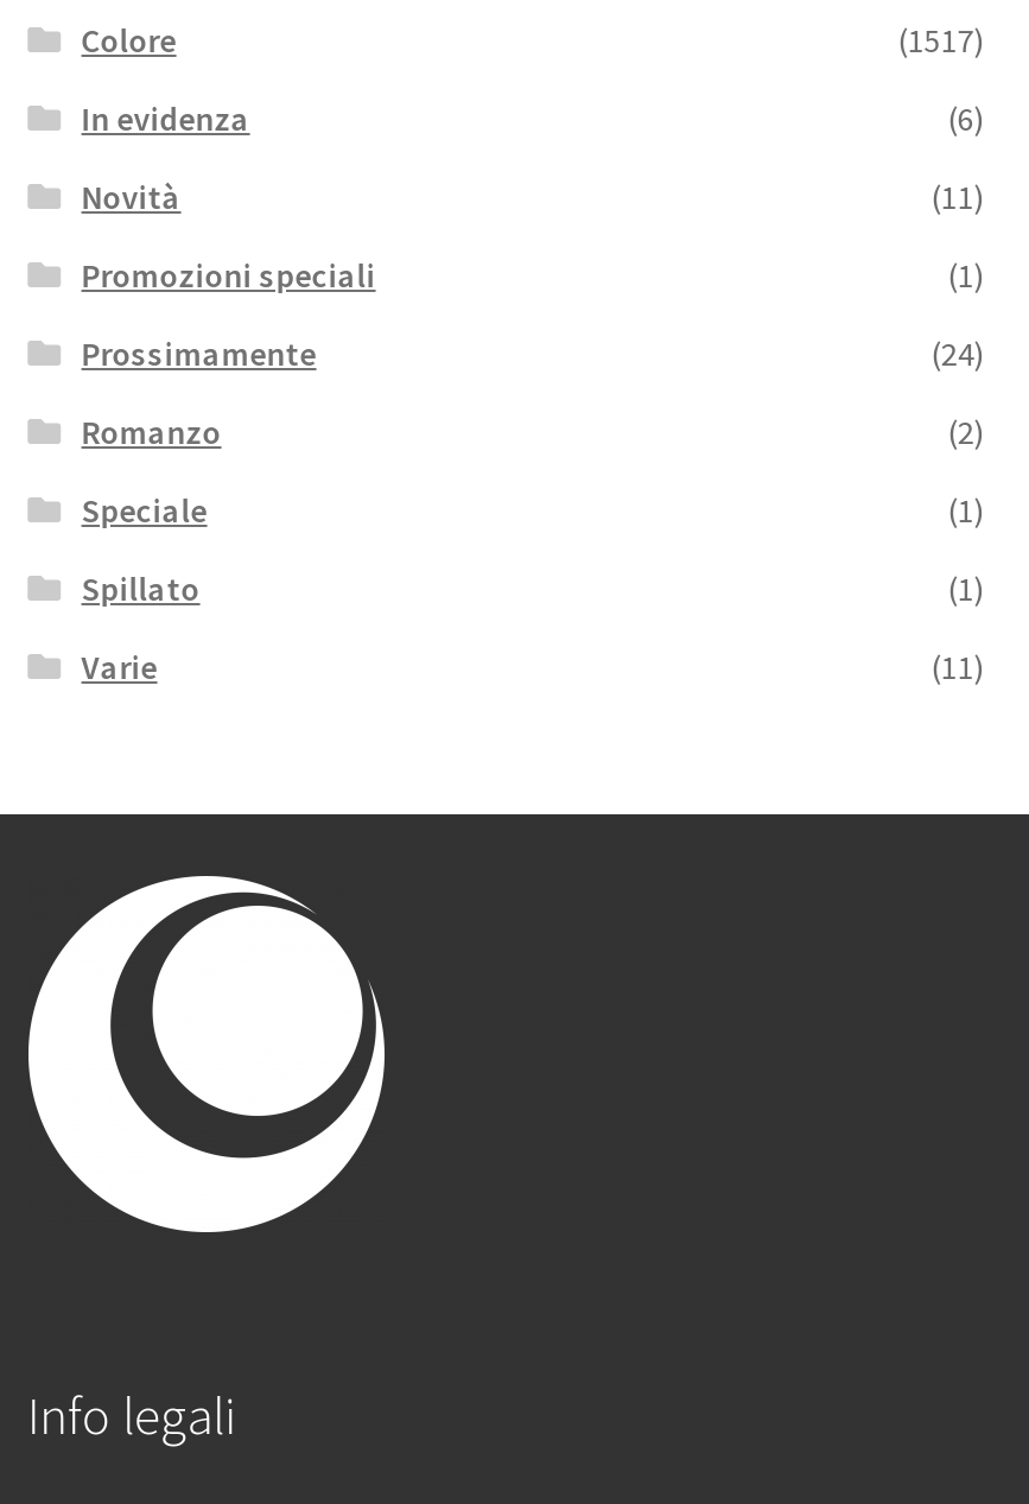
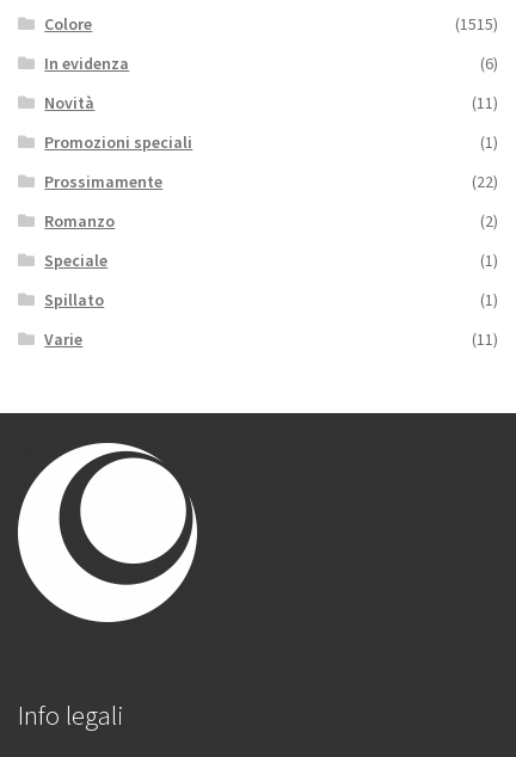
[898,18,984,61] (1517) -> [456,13,499,34] (1515)
[931,332,984,374] (24) -> [472,170,499,192] (22)

